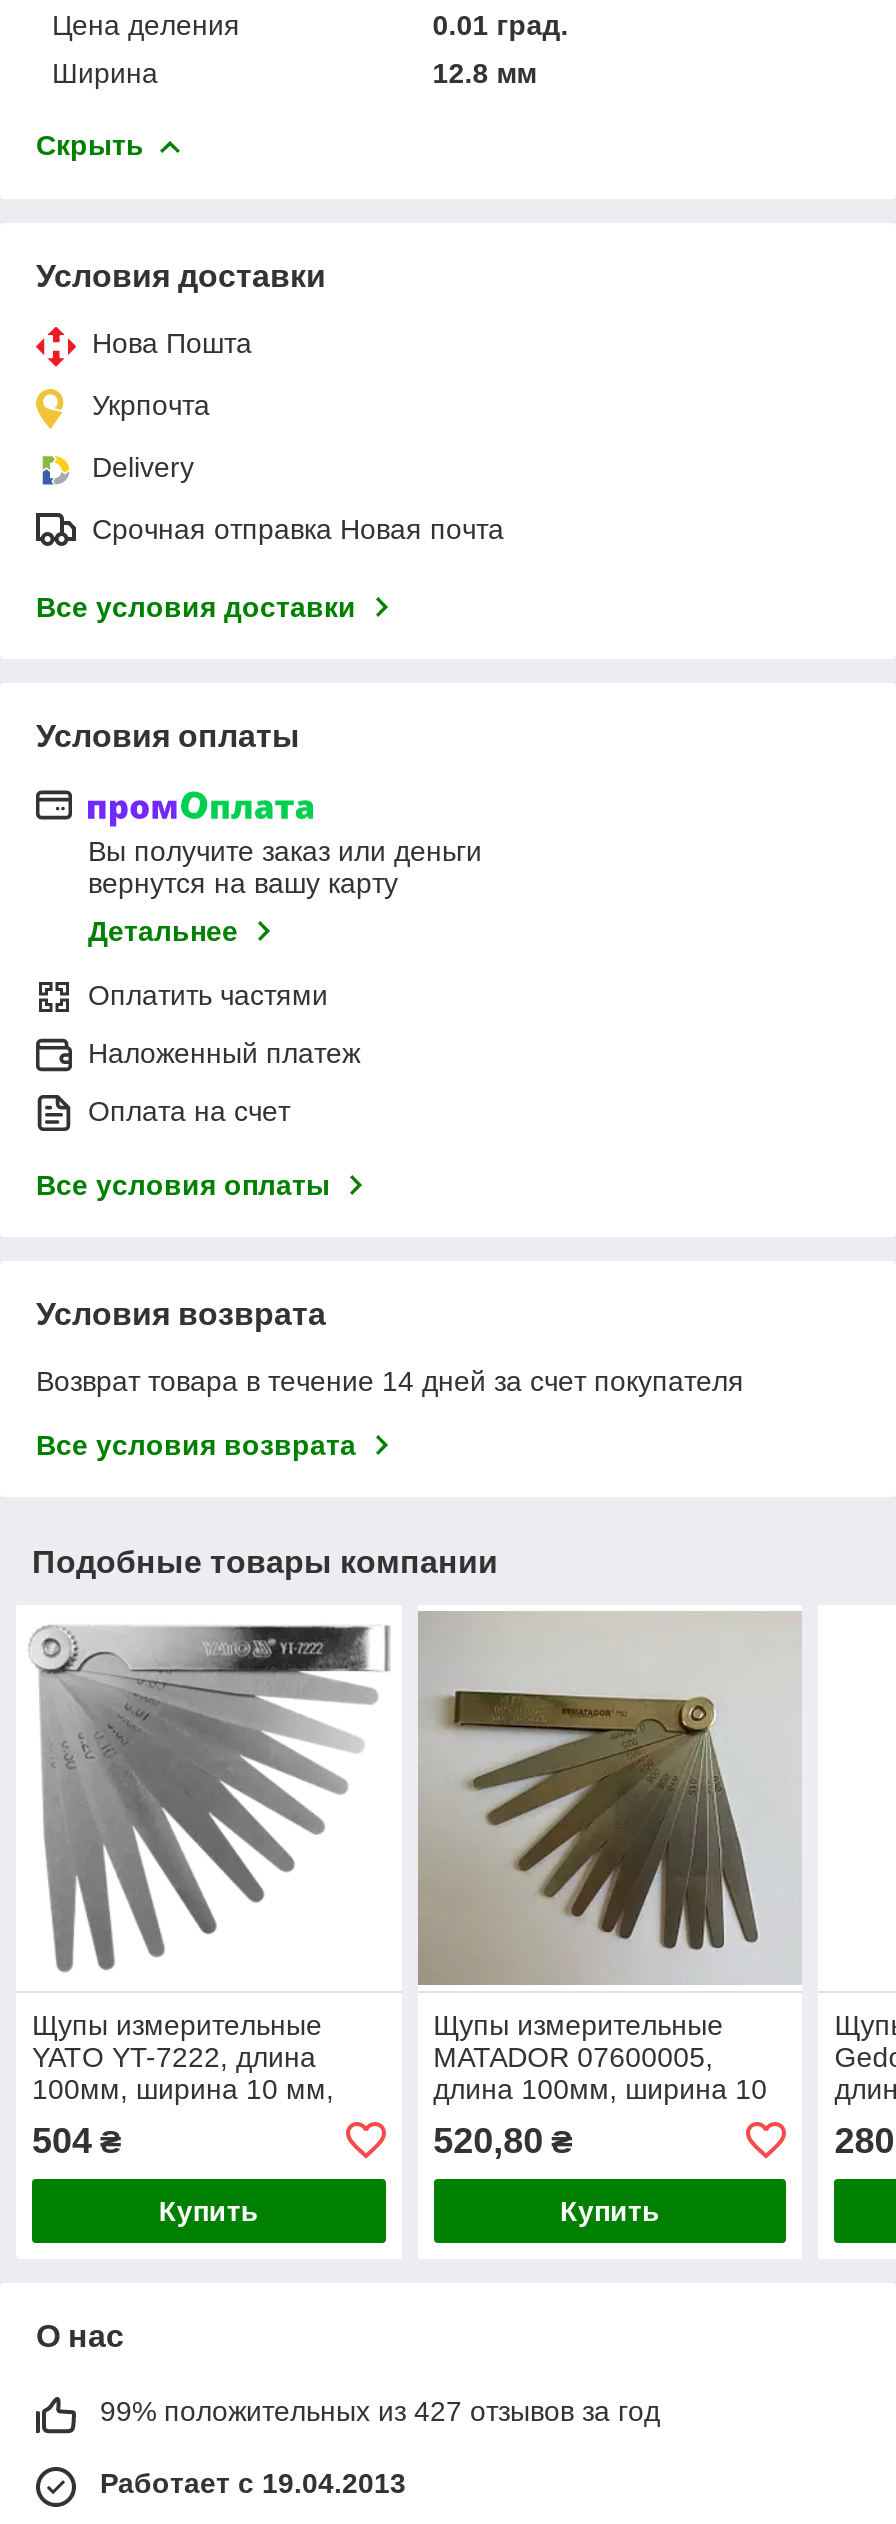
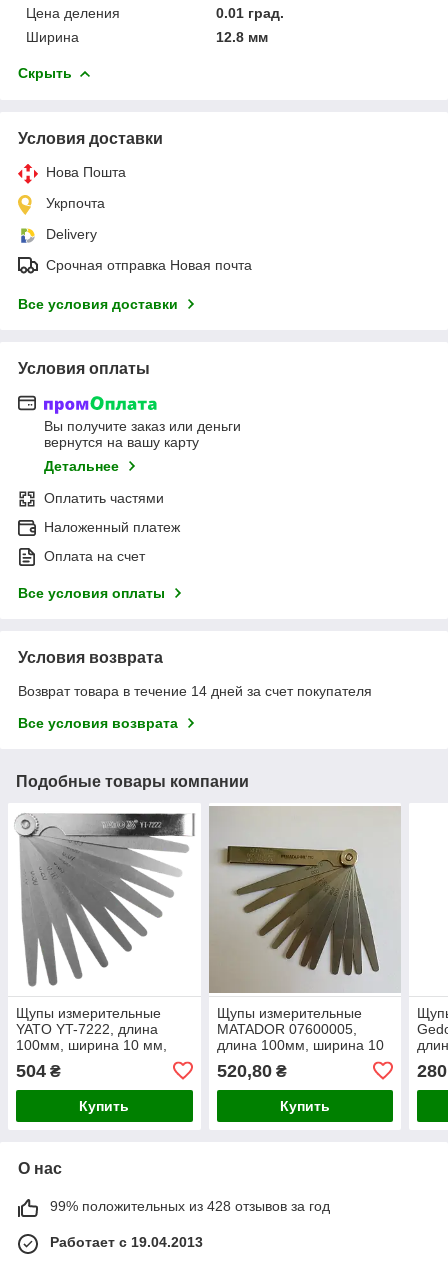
[100,2395,660,2427] 99% положительных из 427 отзывов за год -> [50,1198,330,1214] 99% положительных из 428 отзывов за год

